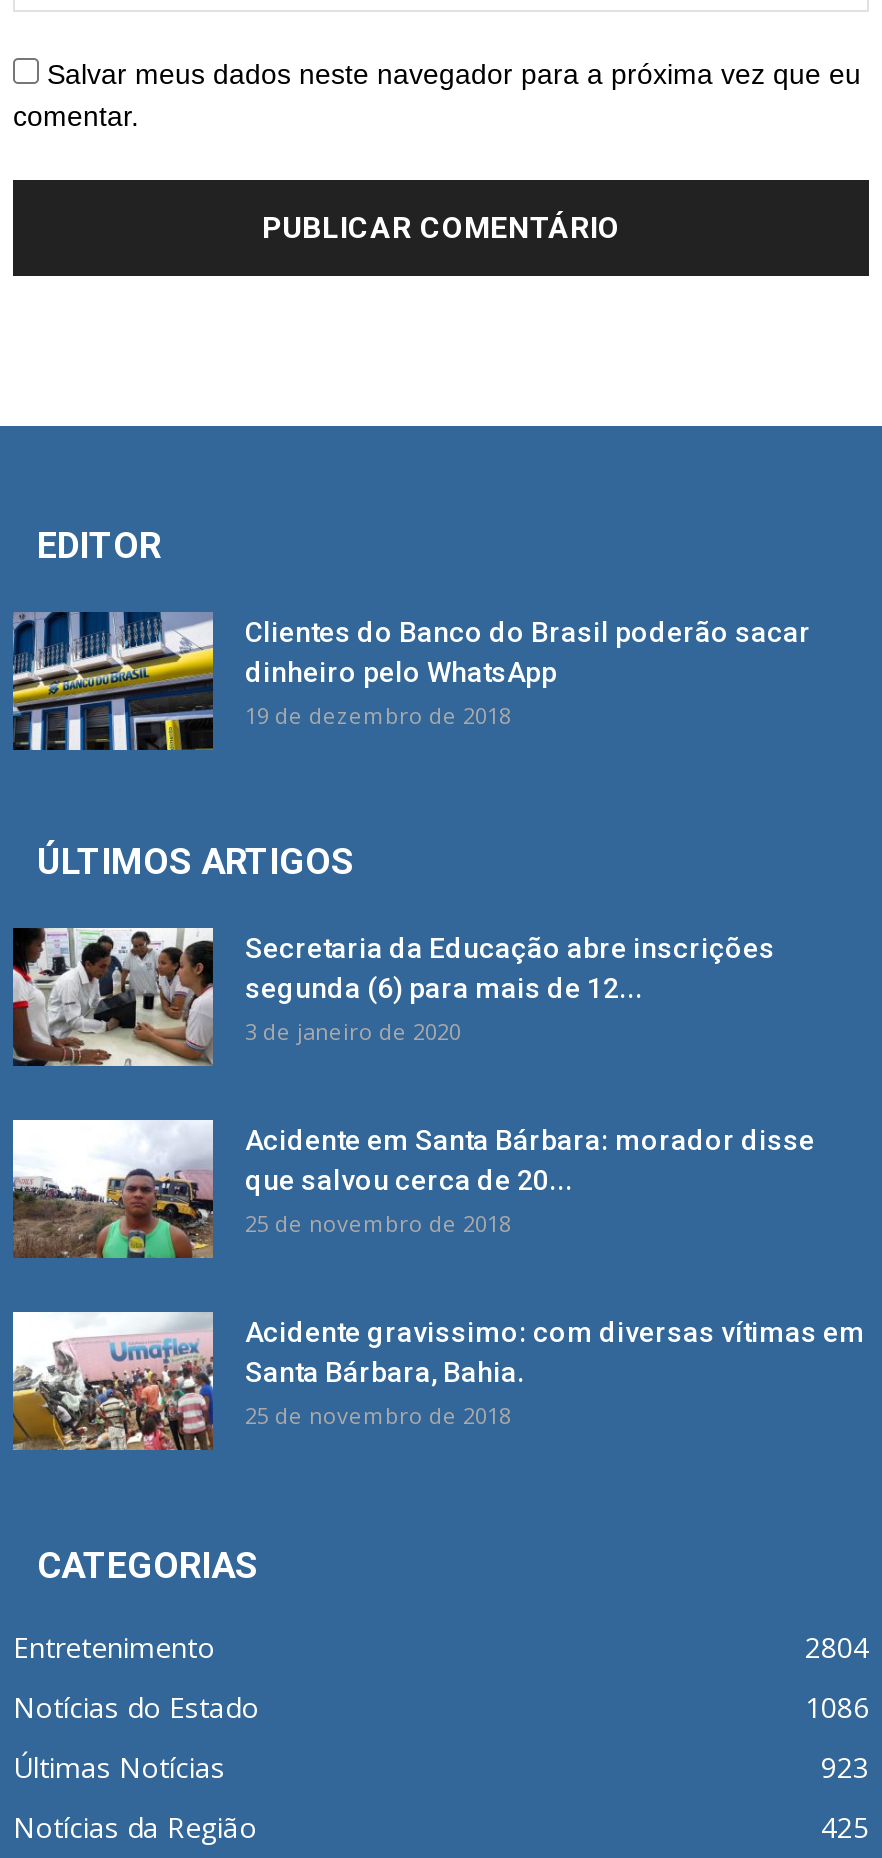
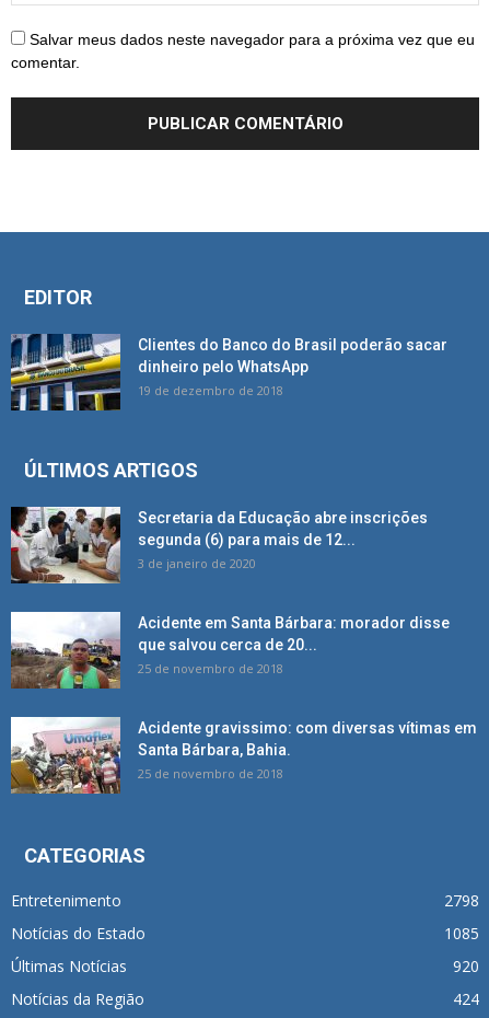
[805,1628,869,1666] 2804 -> [444,890,479,911] 2798
[805,1688,869,1726] 1086 -> [444,923,479,944] 1085
[821,1748,869,1786] 923 -> [453,956,479,977] 920
[821,1808,869,1846] 425 -> [453,989,479,1009] 424

